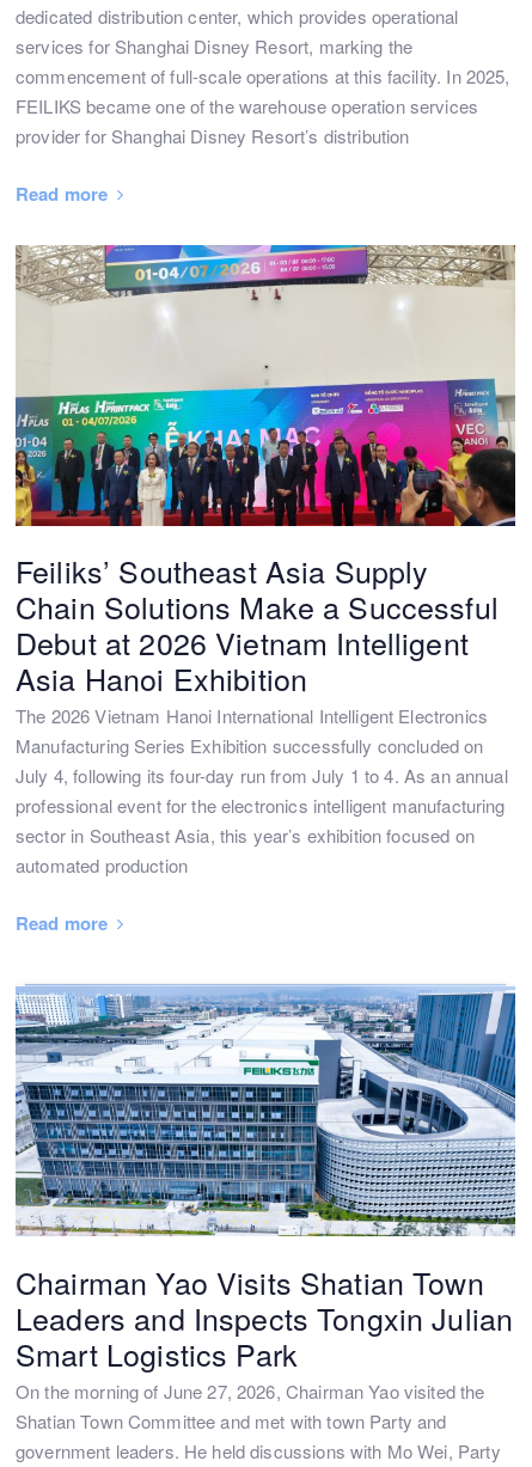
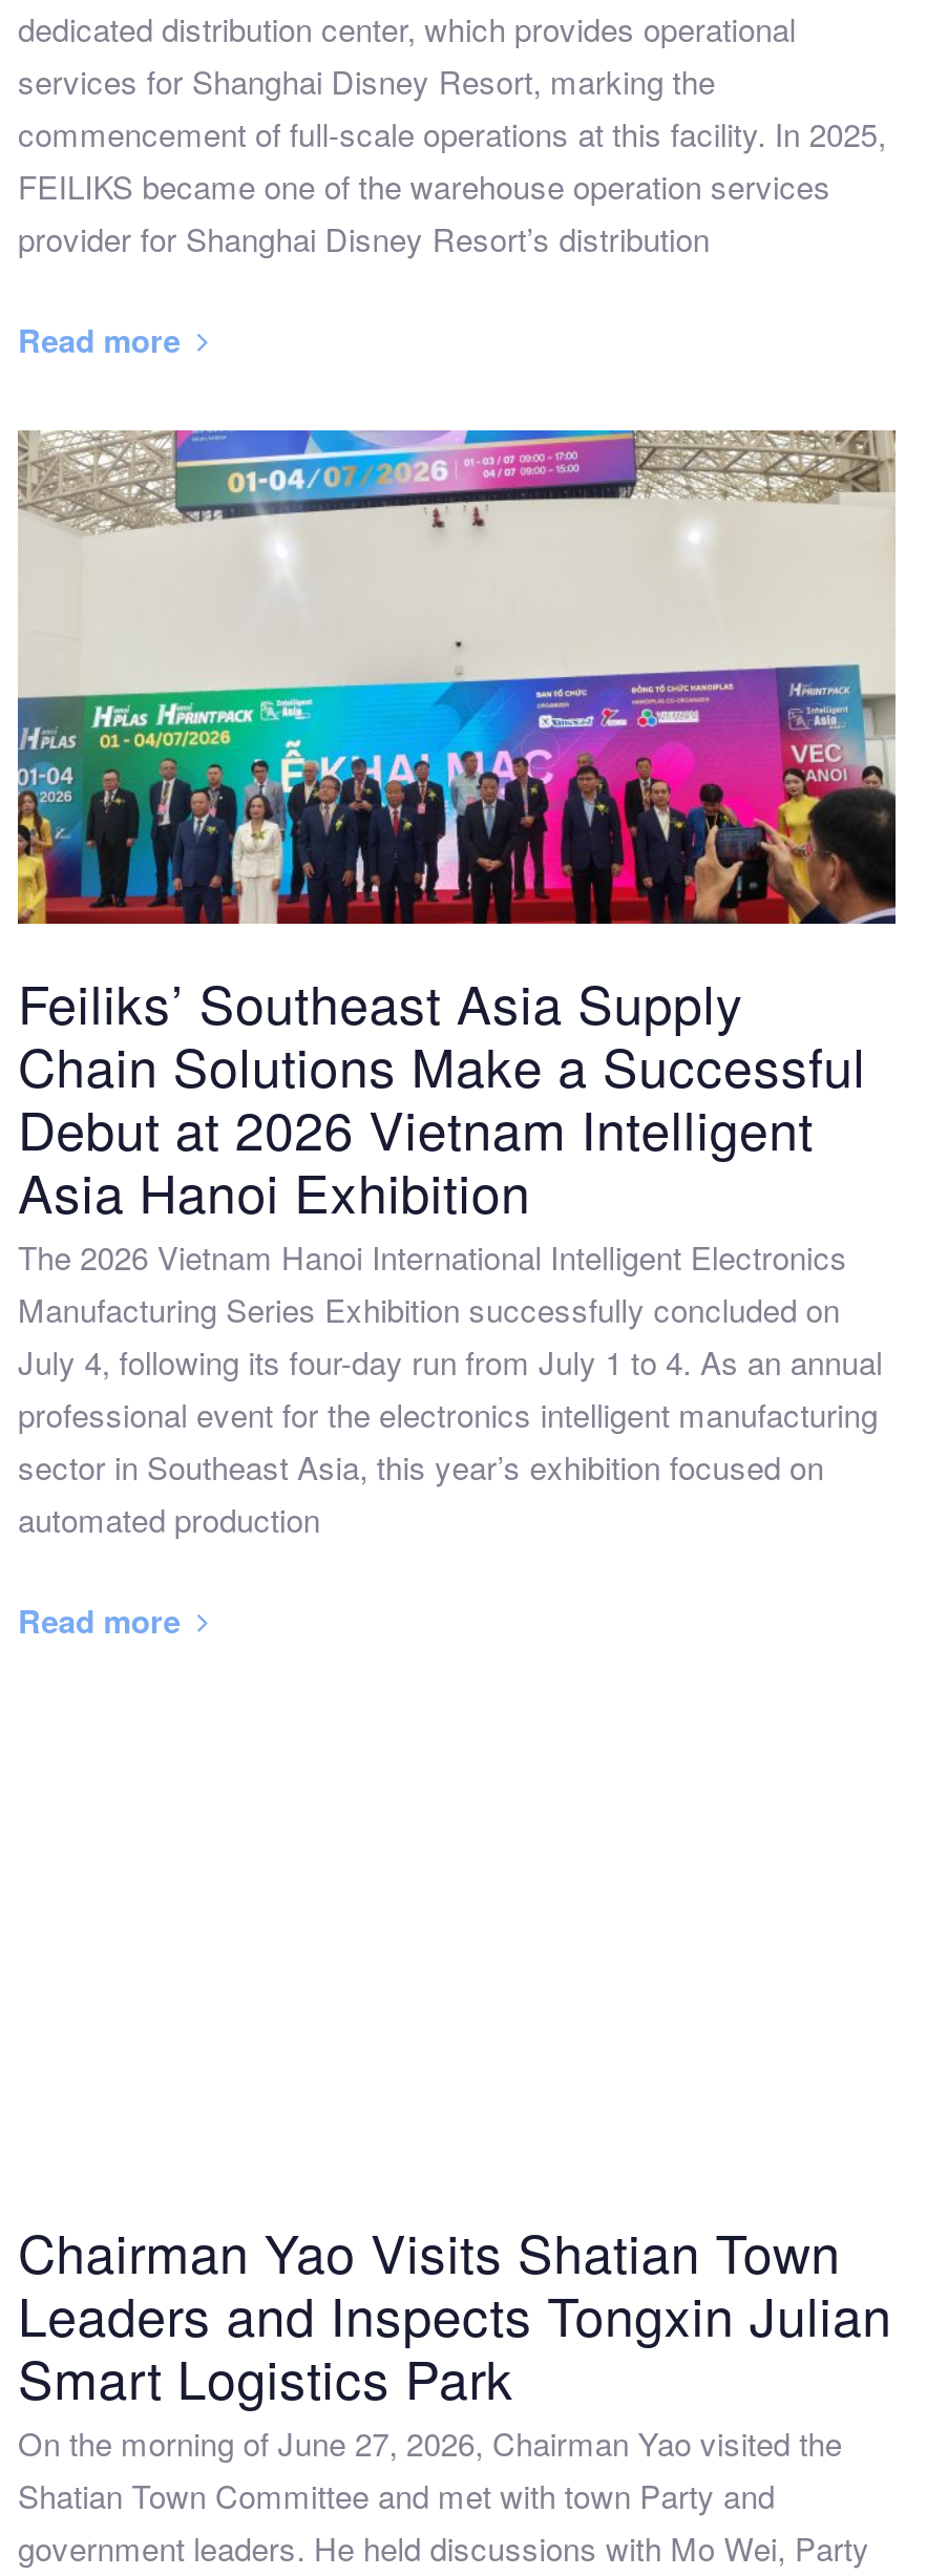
[14,983,516,1237] [image] -> none

